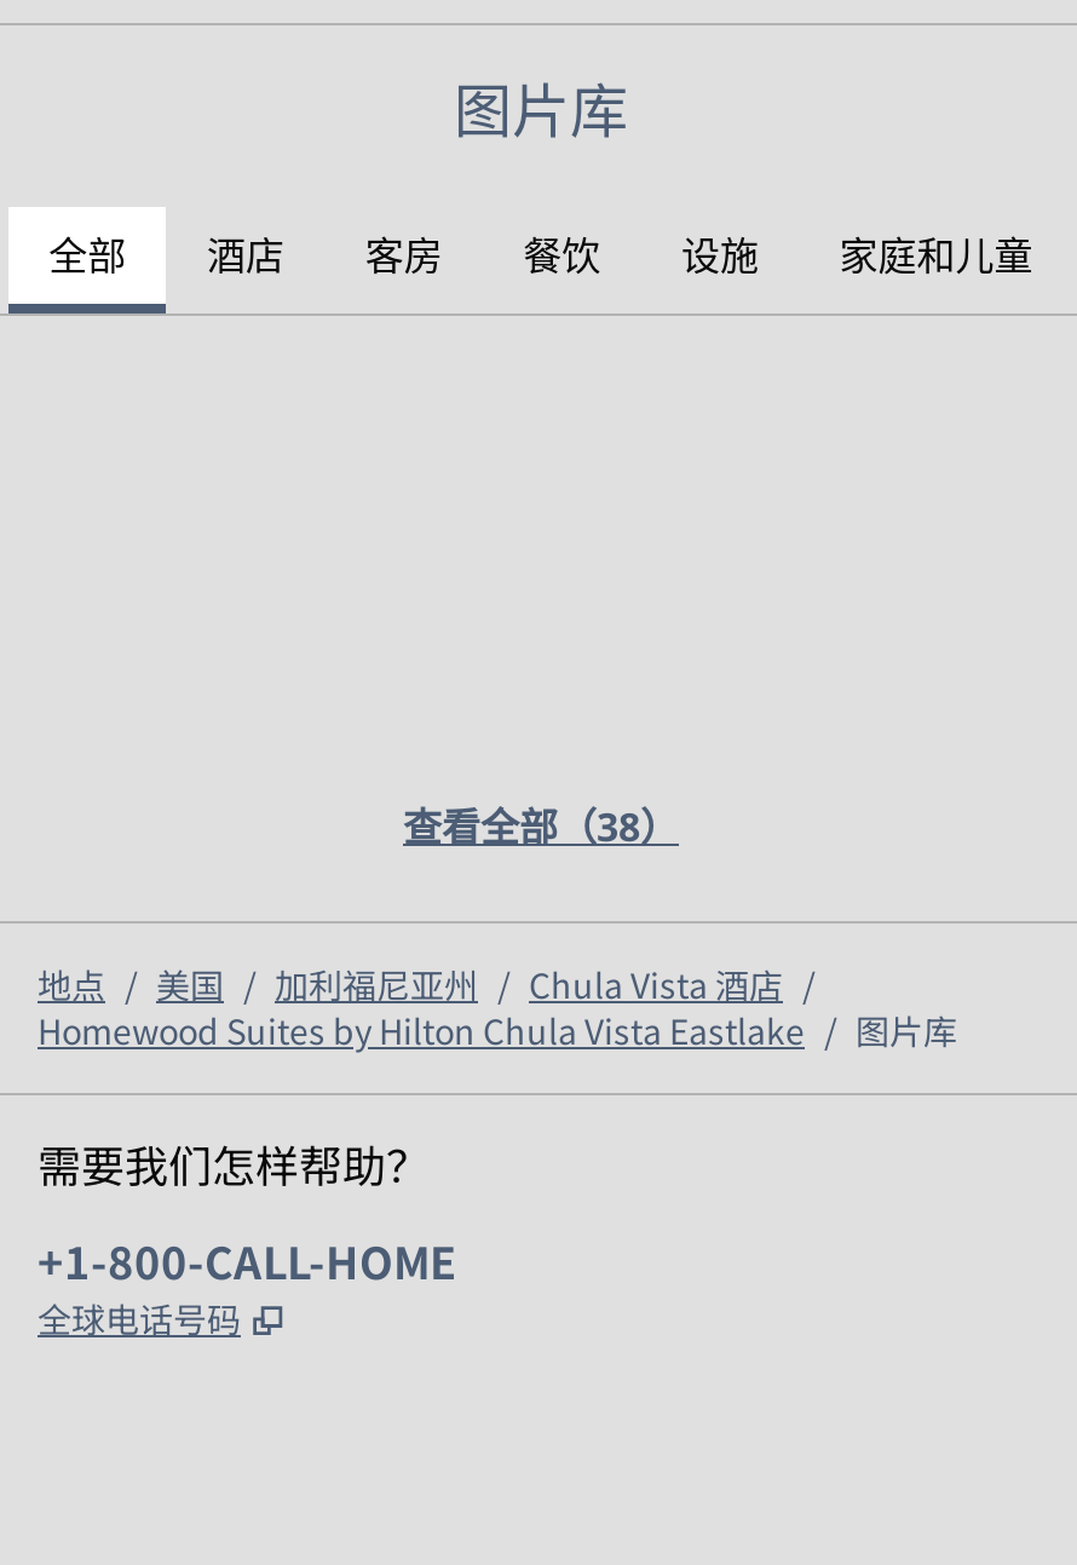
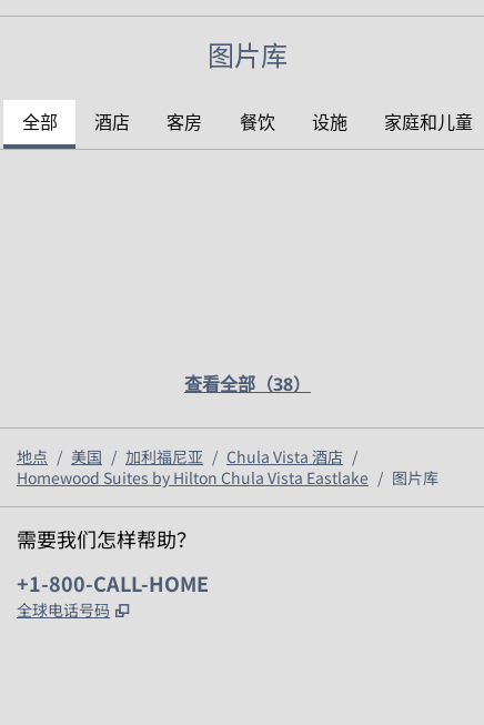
[38,960,814,1008] 地点 / 美国 / 加利福尼亚州 / Chula Vista 酒店 / -> [17,445,357,467] 地点 / 美国 / 加利福尼亚 / Chula Vista 酒店 /

